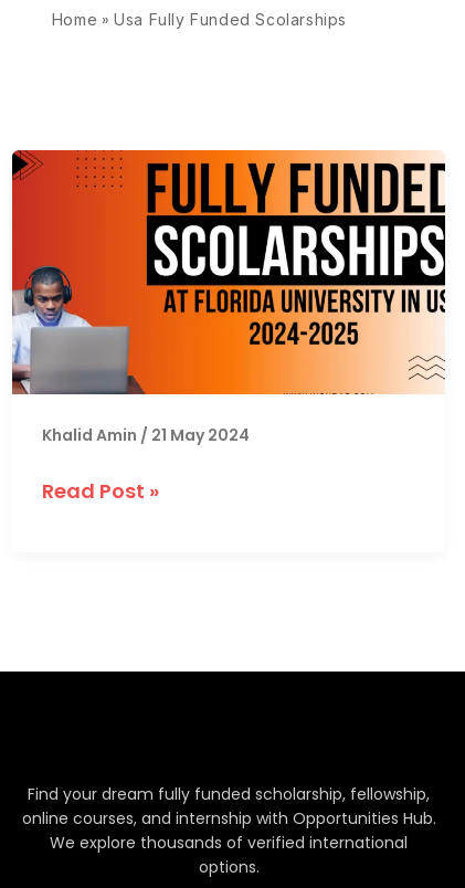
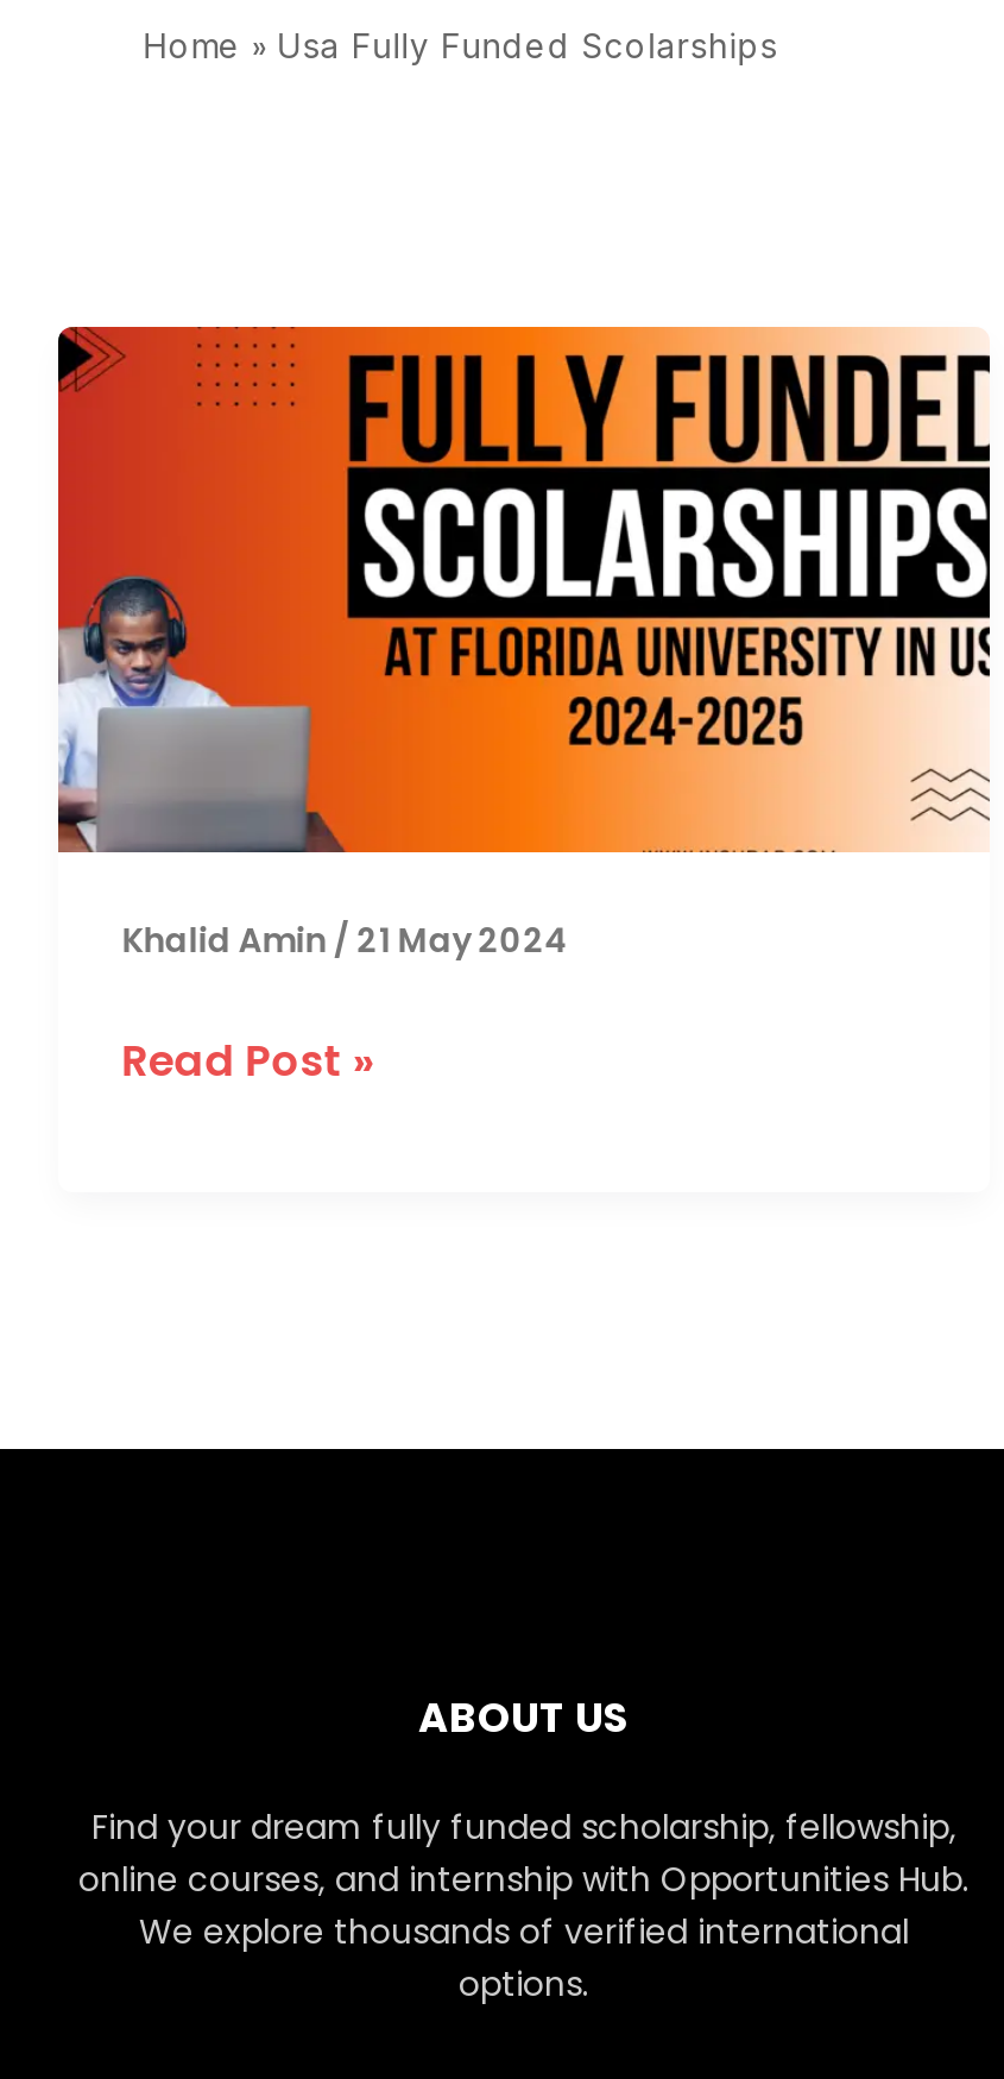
none -> [418,1689,630,1746] ABOUT US

